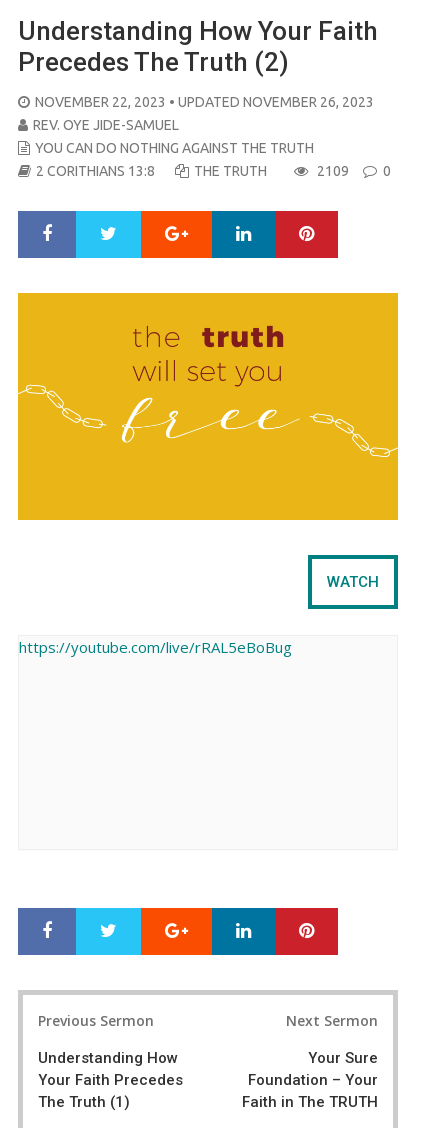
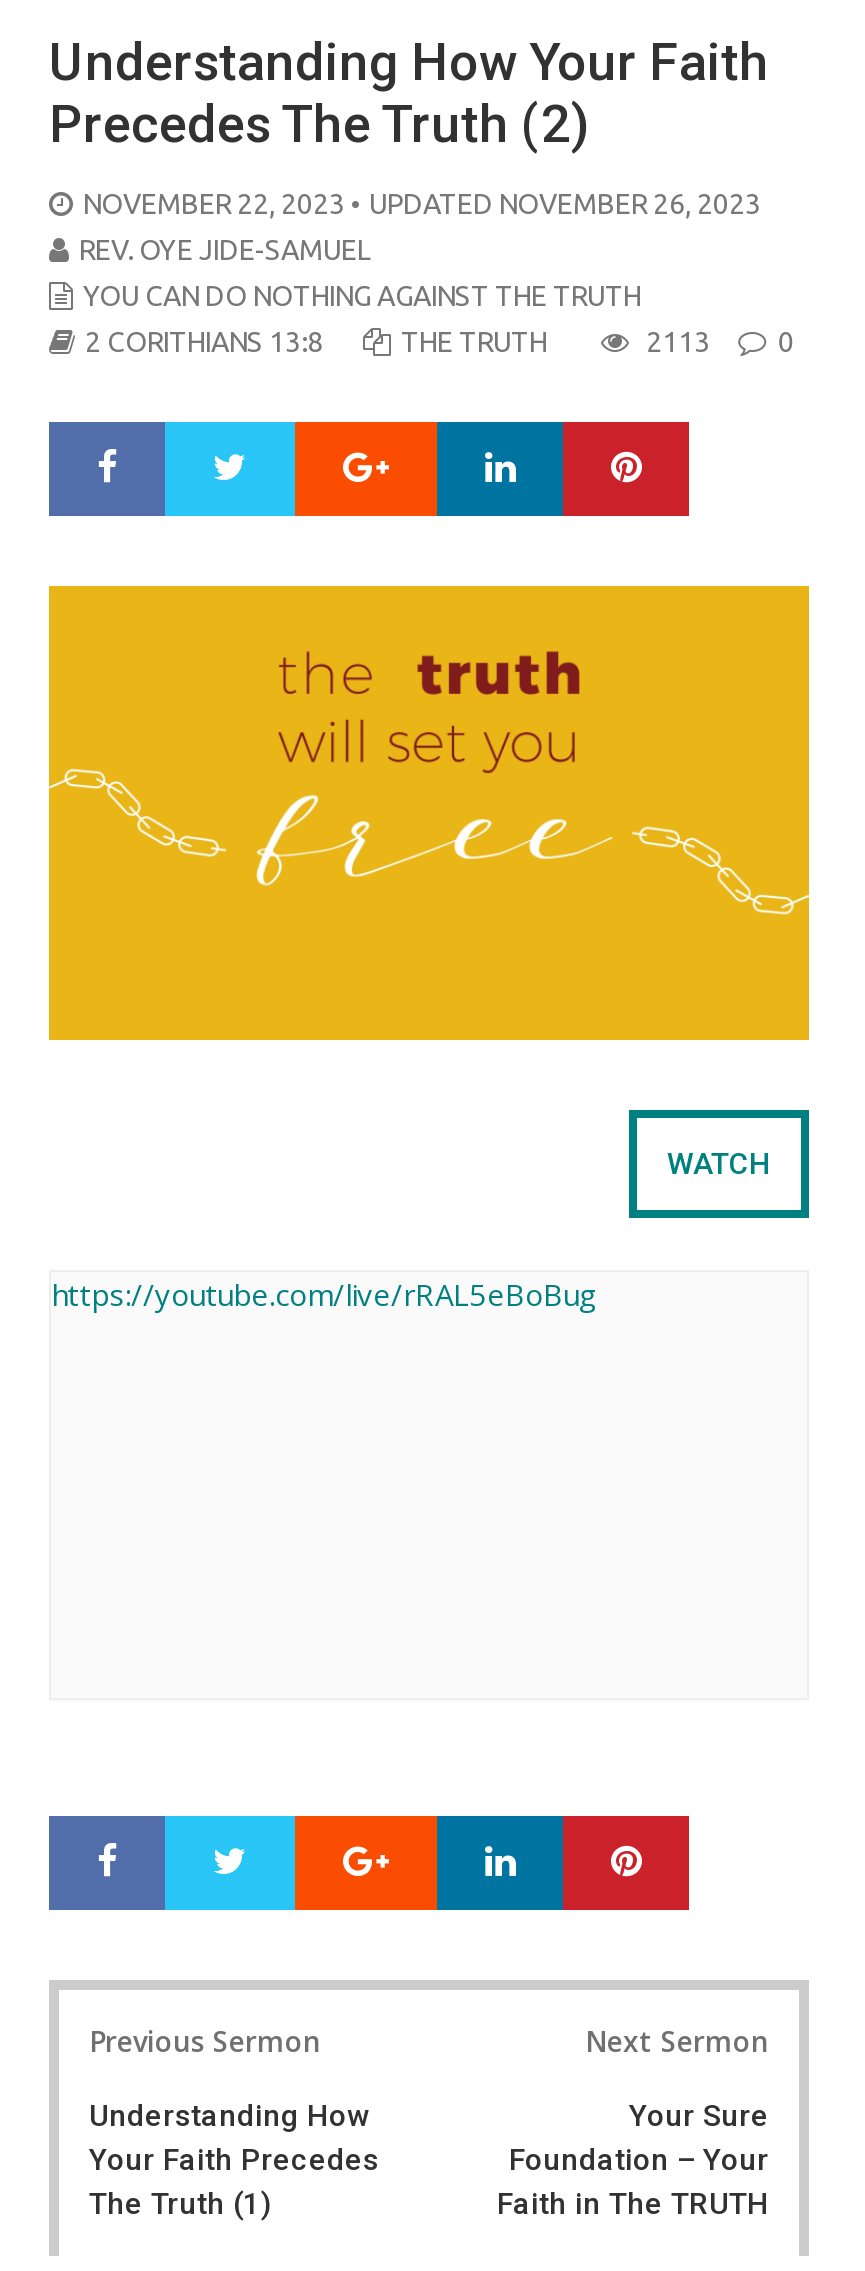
[314,163,349,179] 2109 -> [640,326,710,358] 2113

